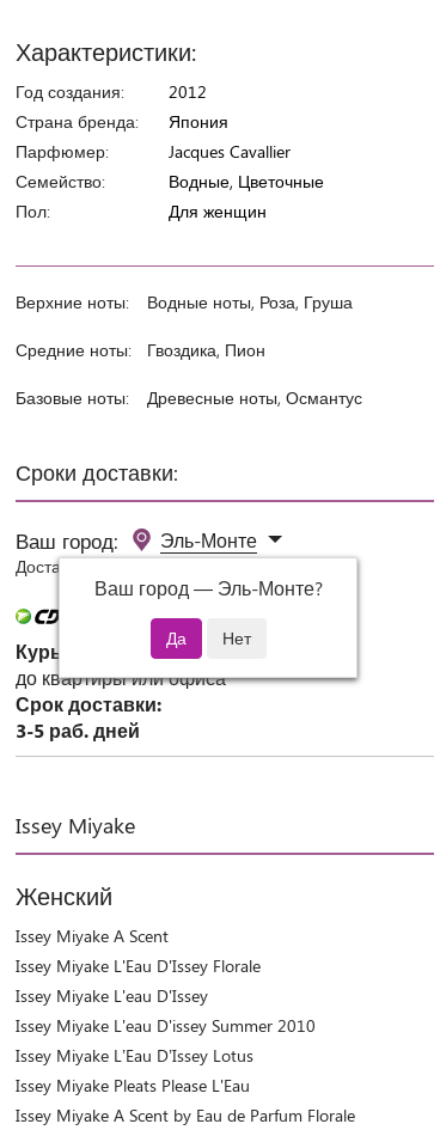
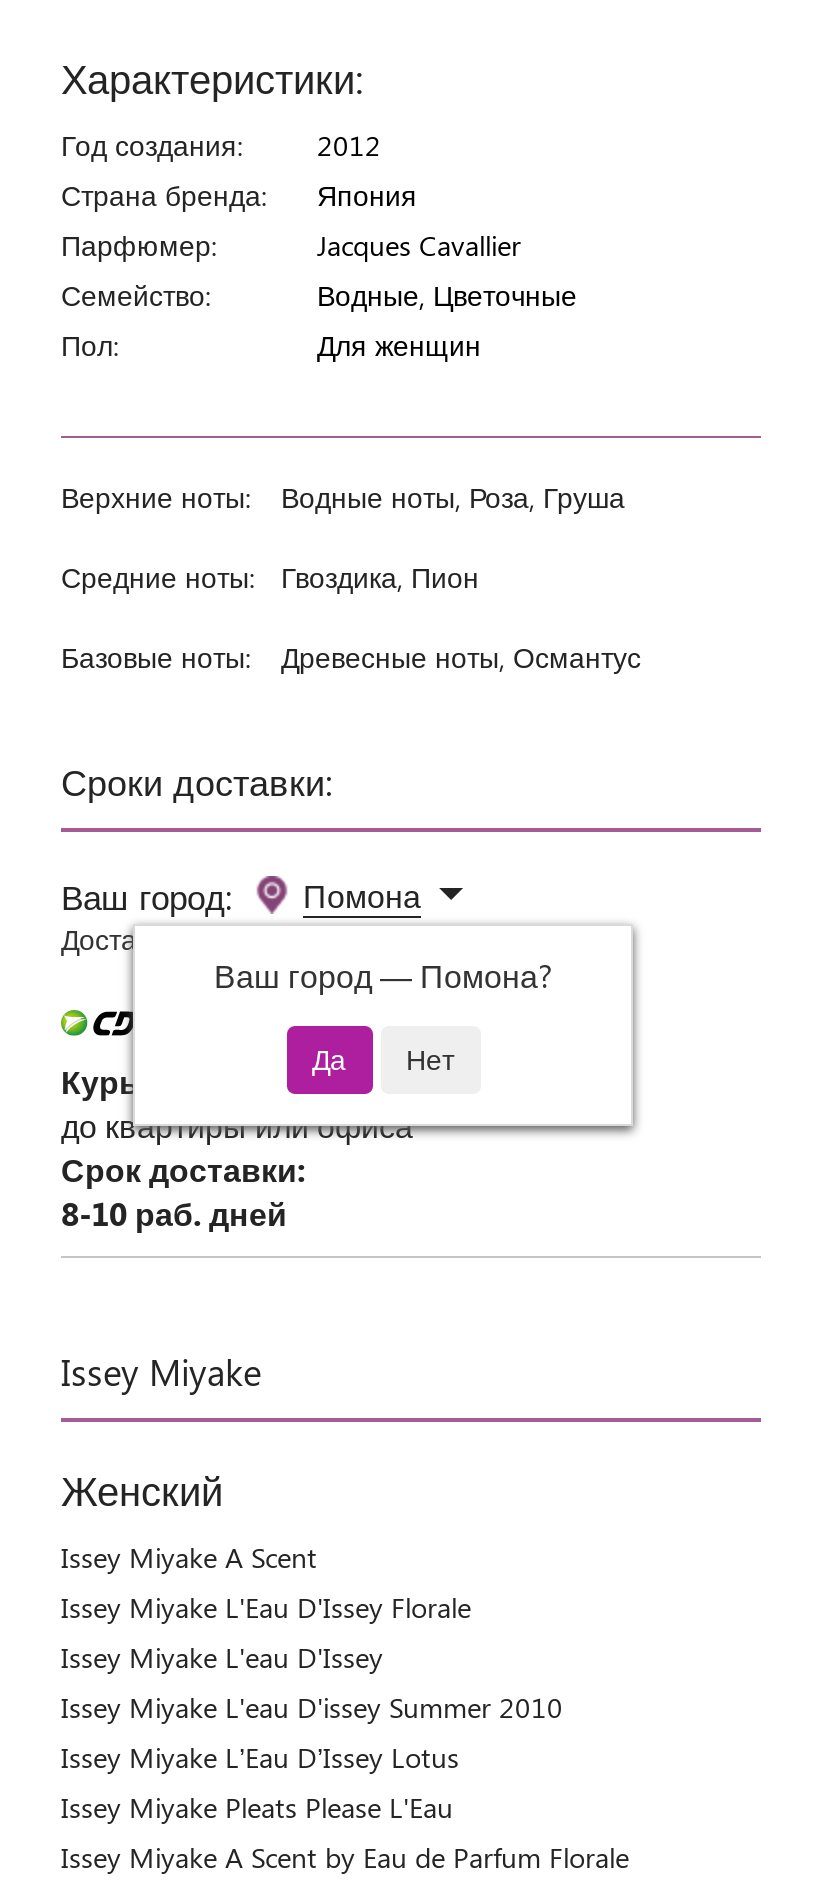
[160,527,257,552] Эль-Монте -> [303,873,421,915] Помона
[94,575,322,600] Ваш город — Эль-Монте? -> [214,953,552,995] Ваш город — Помона?
[16,717,140,742] 3-5 раб. дней -> [61,1191,287,1233] 8-10 раб. дней

